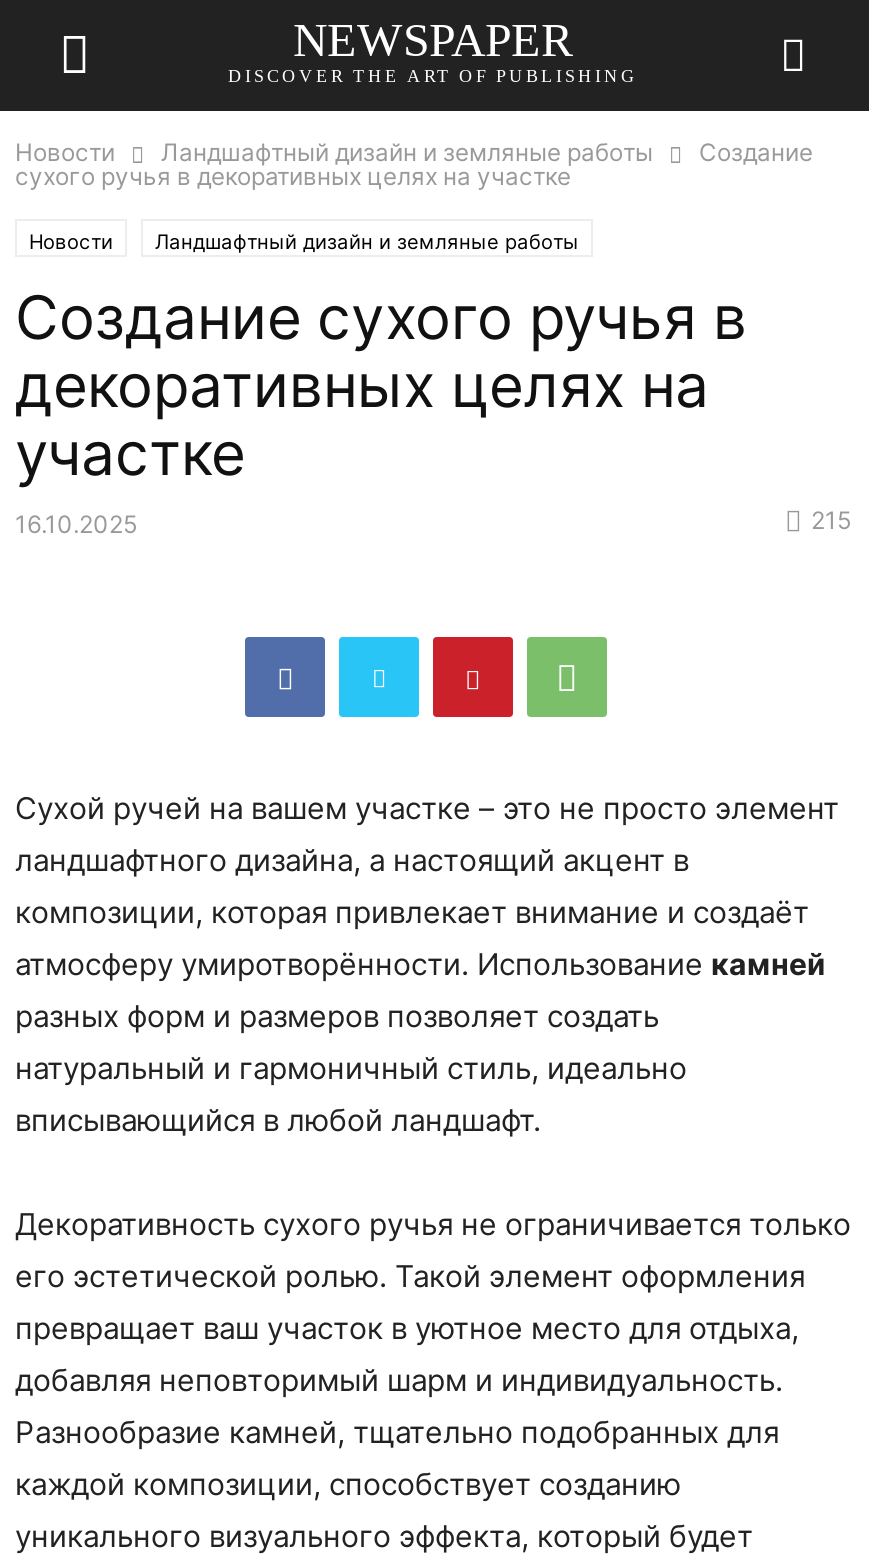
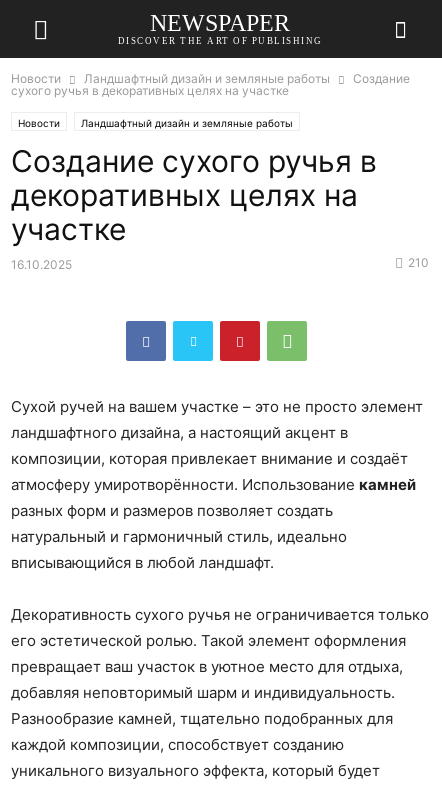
[811,505,851,535] 215 -> [408,255,429,270] 210

